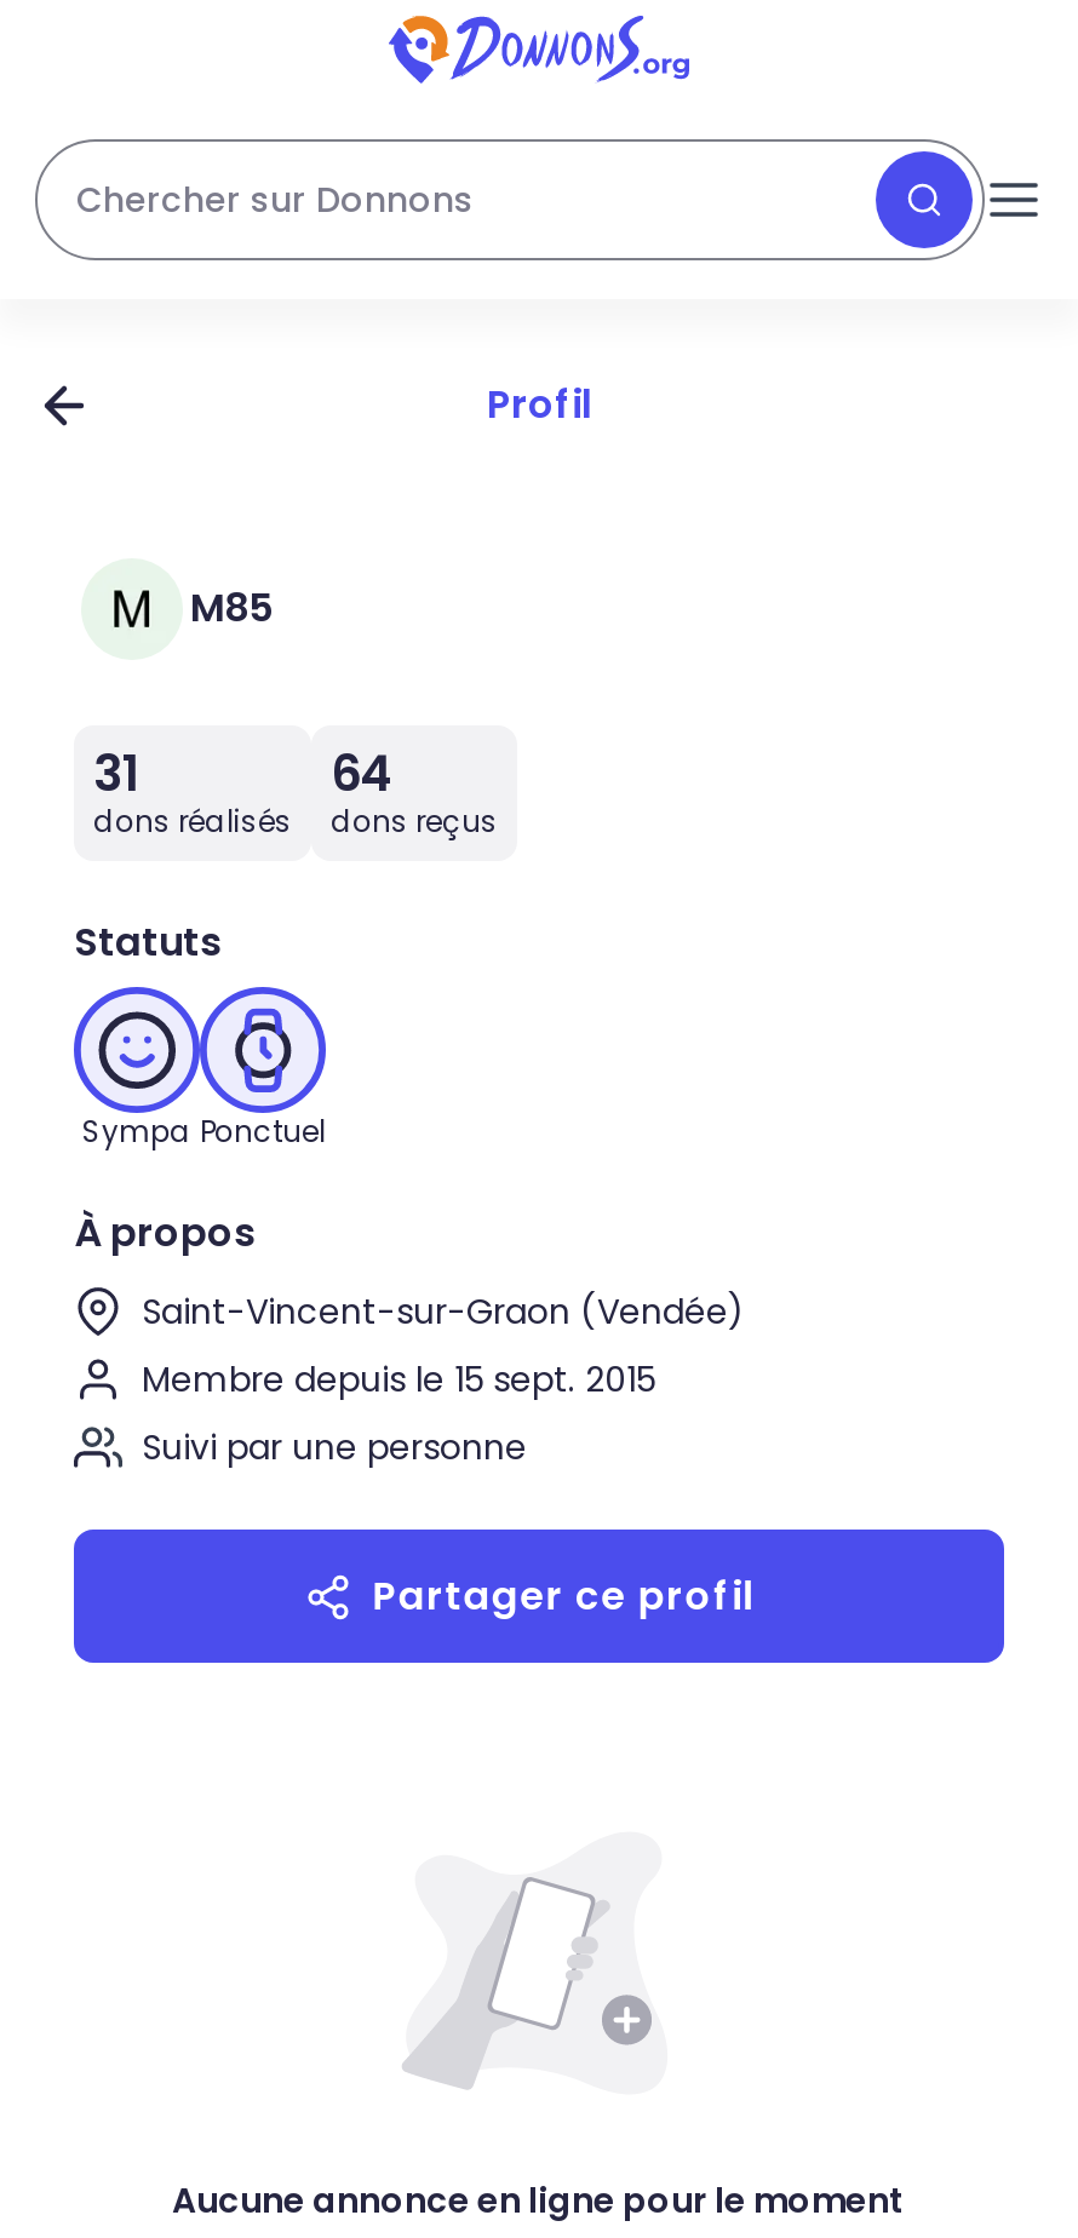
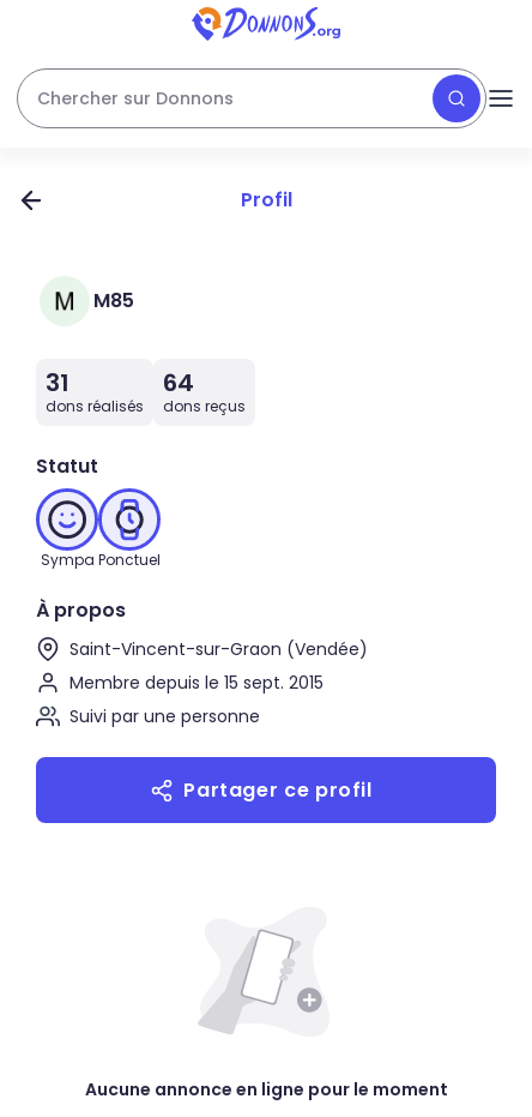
[74,914,222,970] Statuts -> [36,452,98,480] Statut

